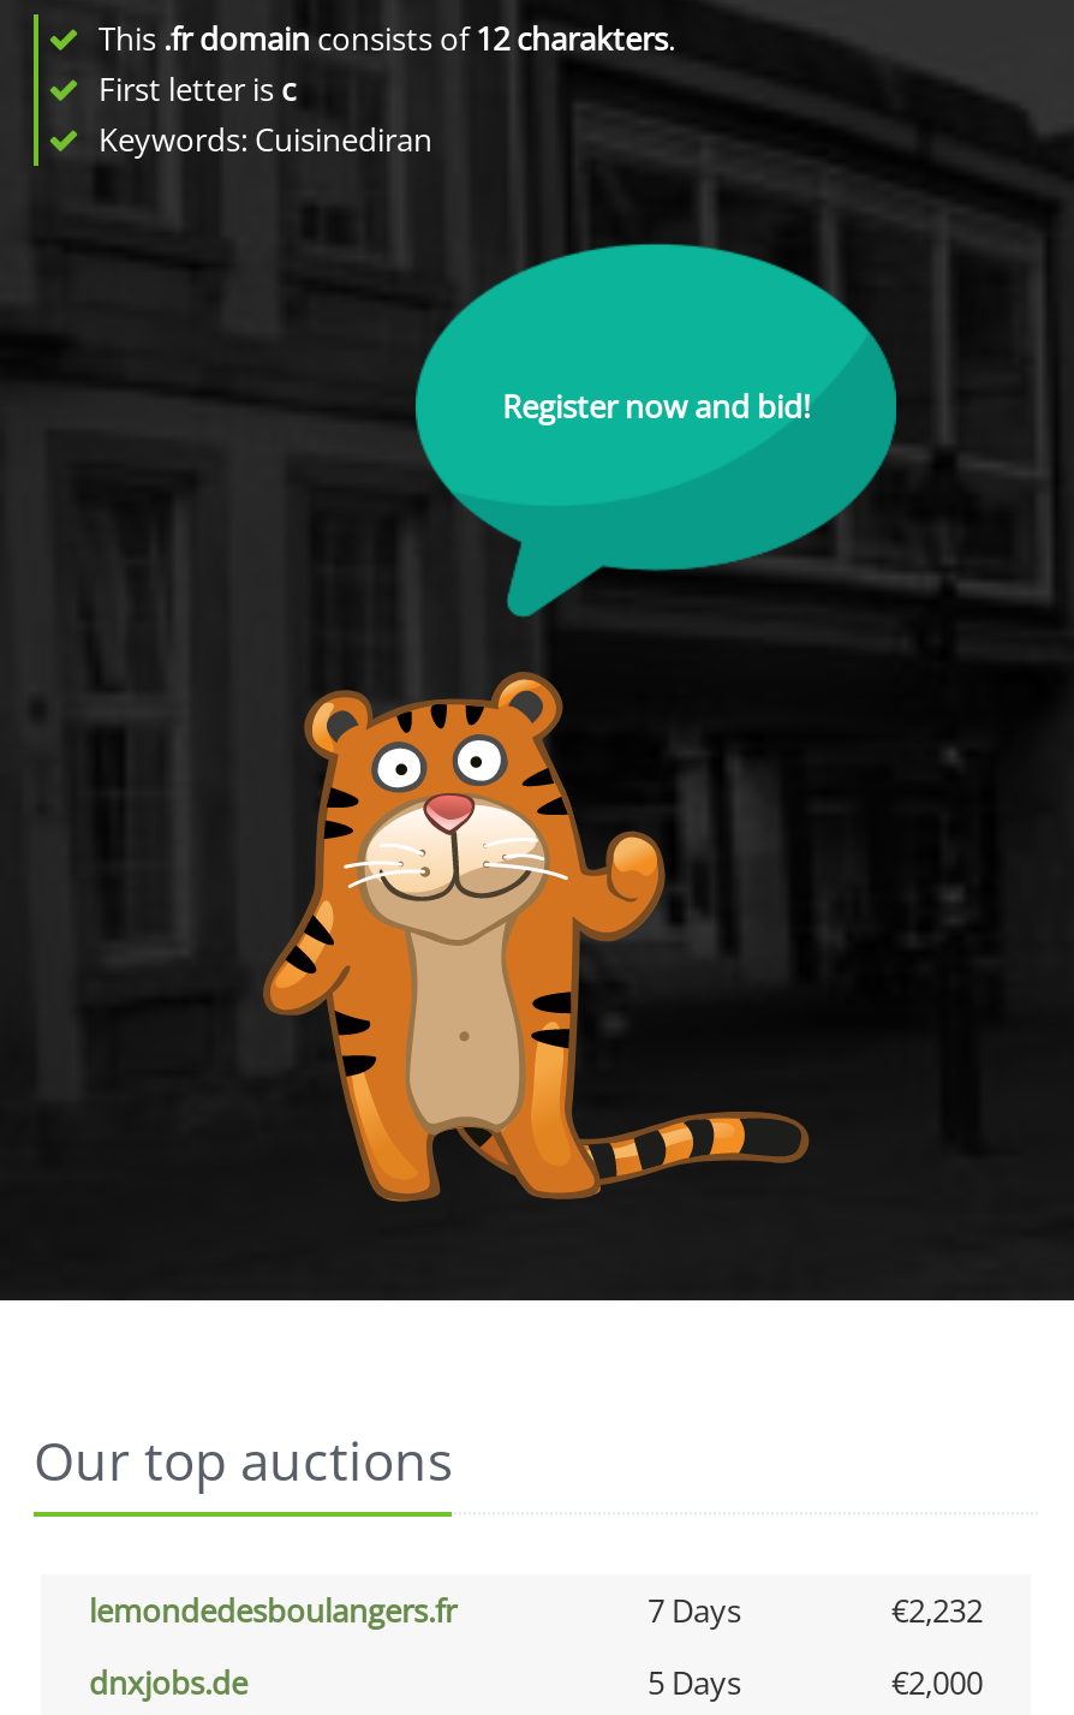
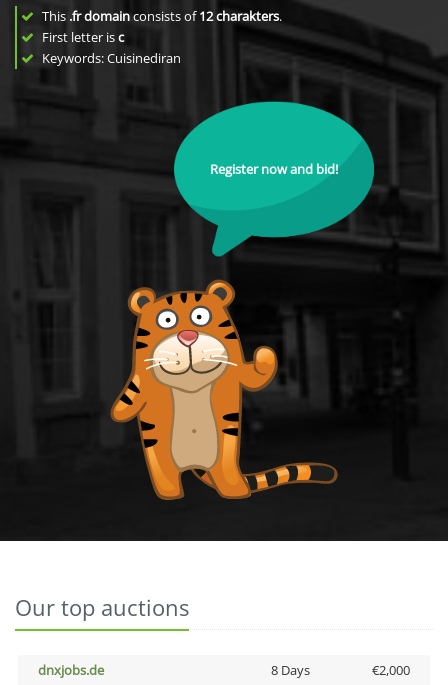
[89,1589,983,1632] lemondedesboulangers.fr | 7 Days | €2,232 -> none
[648,1661,741,1704] 5 Days -> [270,661,309,679] 8 Days

